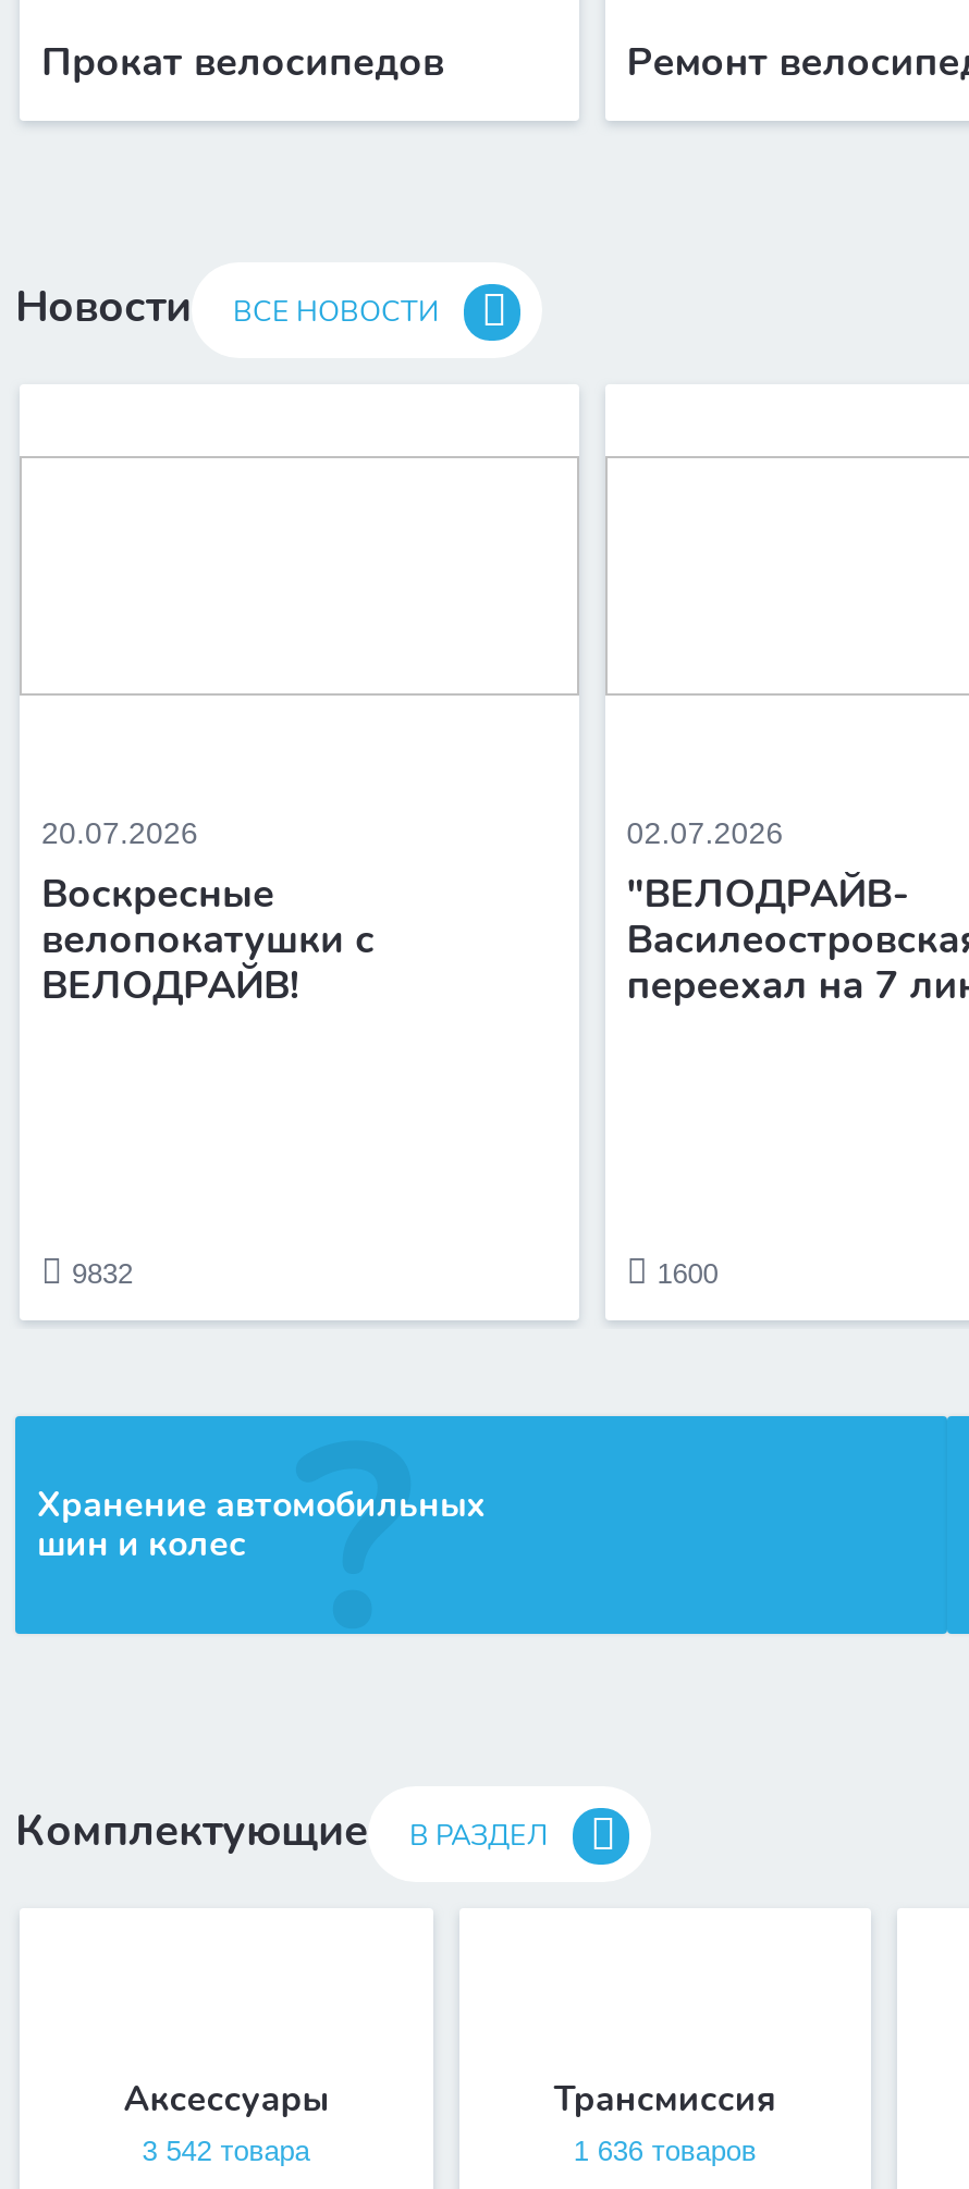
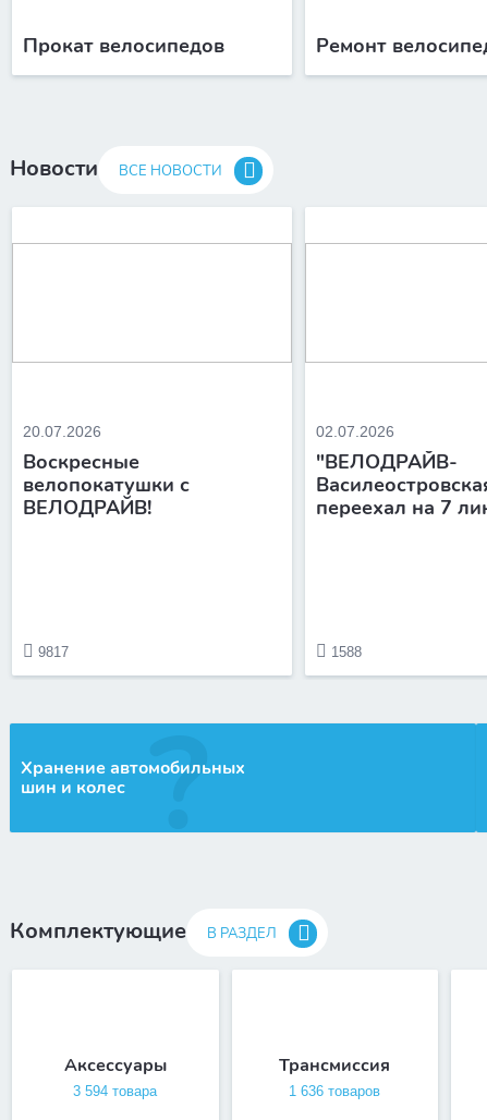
[72,1257,133,1290] 9832 -> [38,644,69,660] 9817
[657,1257,718,1290] 1600 -> [331,644,361,660] 1588
[142,2135,310,2167] 3 542 товара -> [73,1083,157,1099] 3 594 товара

